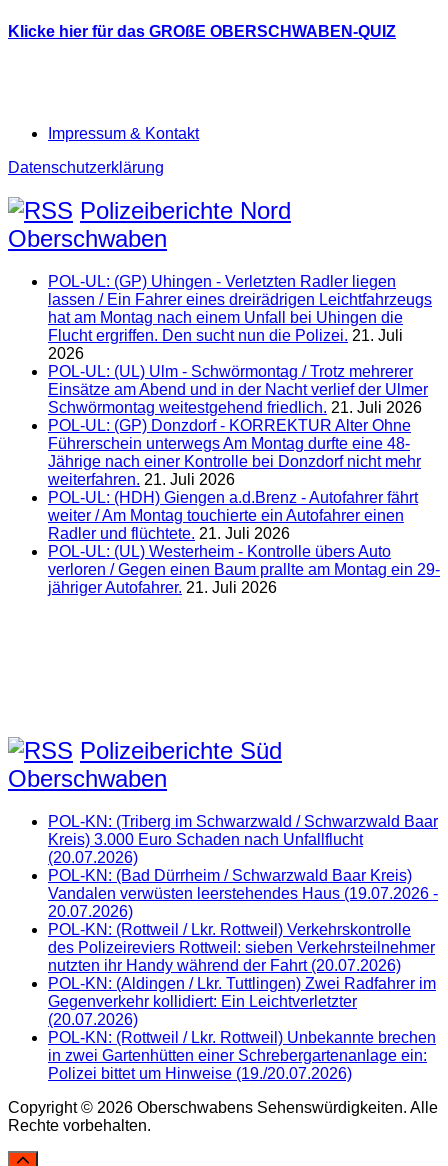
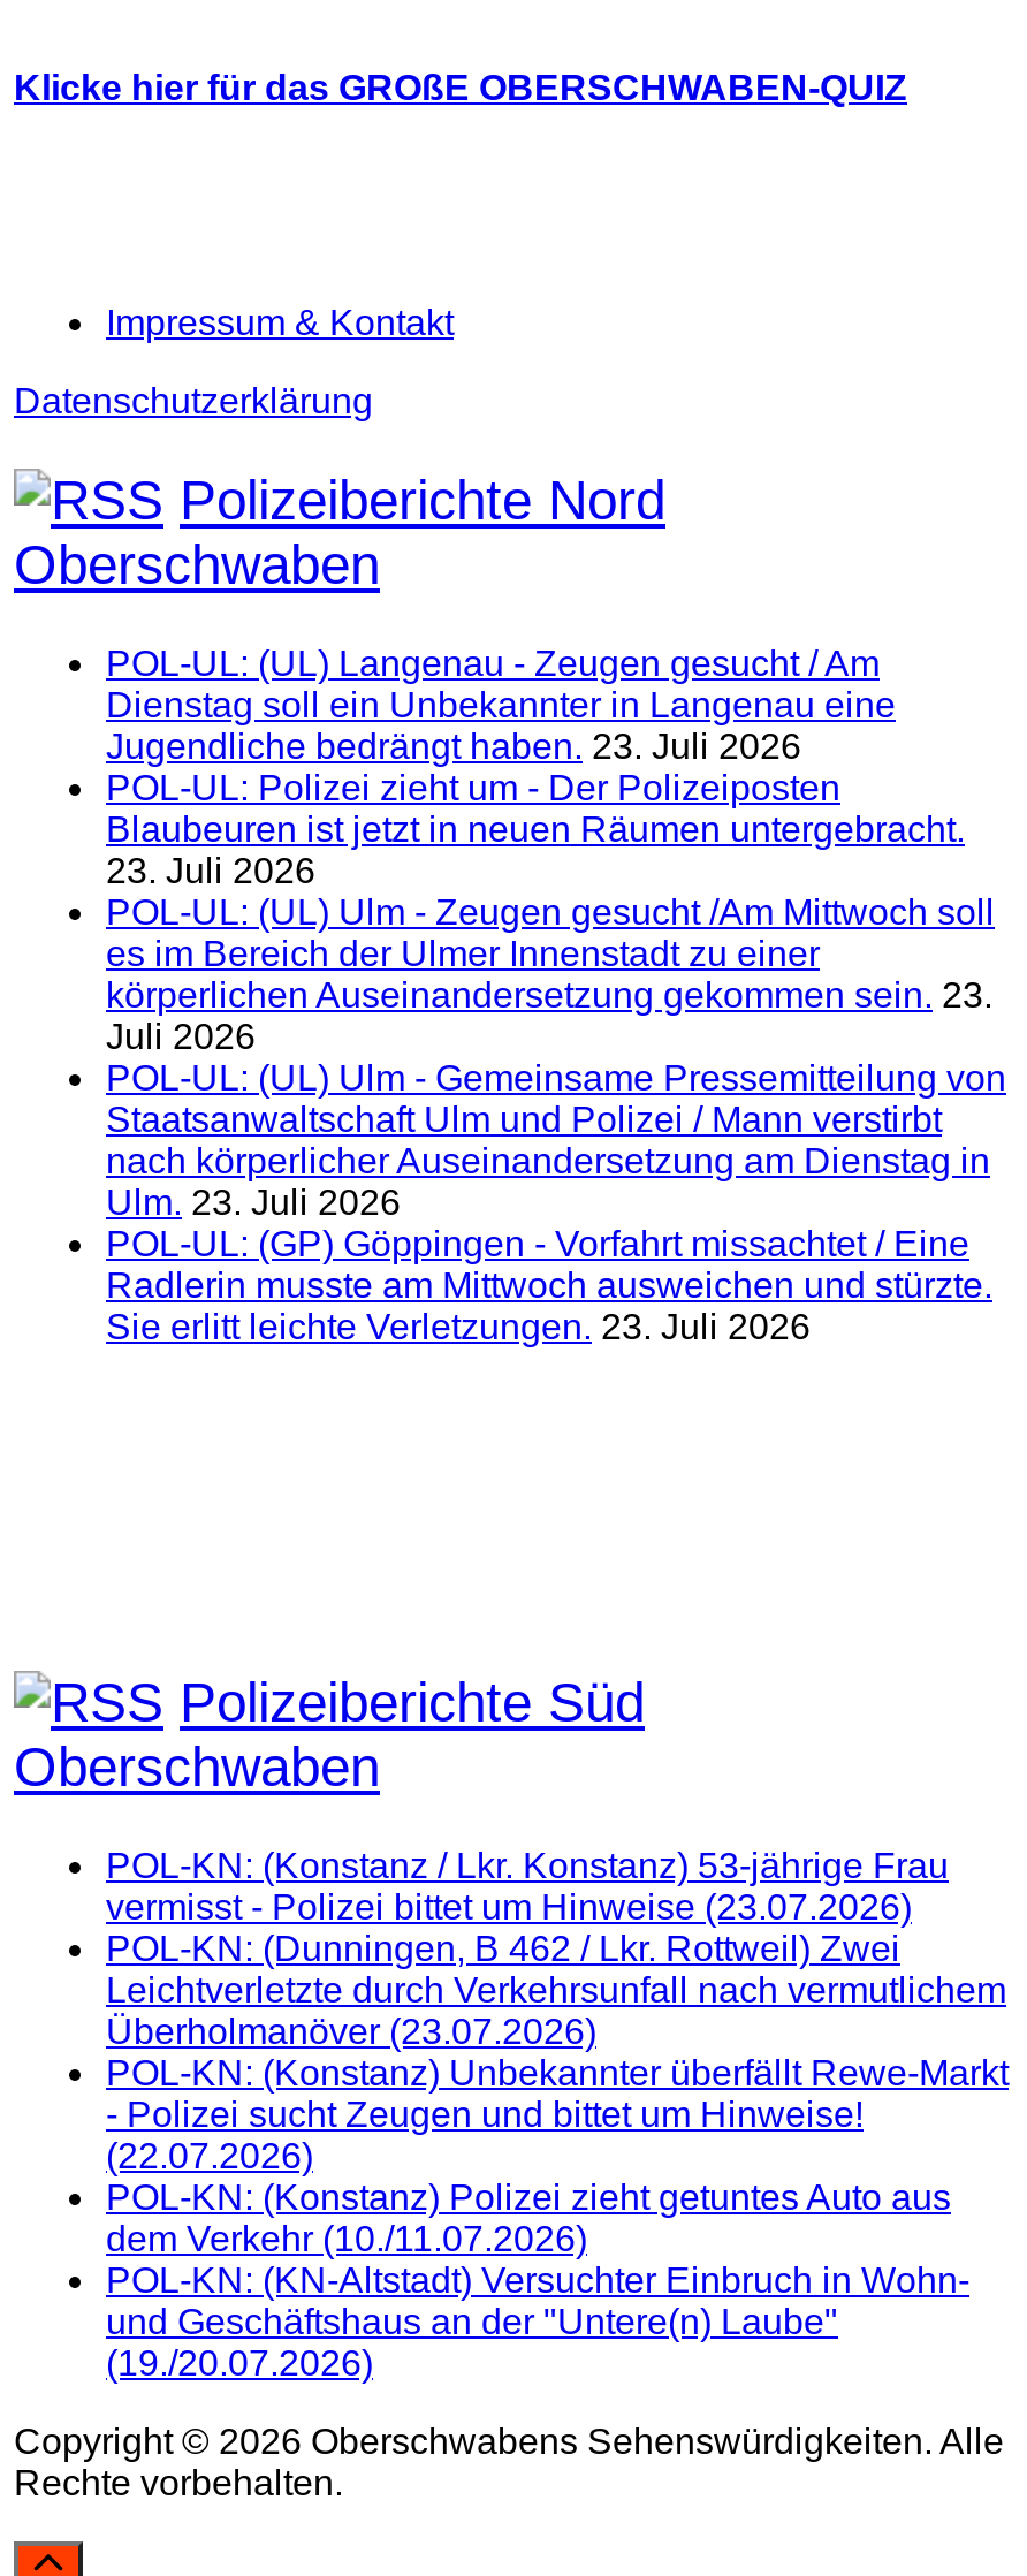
[48,273,440,596] POL-UL: (GP) Uhingen - Verletzten Radler liegen | lassen / Ein Fahrer eines dreirädrigen Leichtfahrzeugs | hat am Montag nach einem Unfall bei Uhingen die | Flucht ergriffen. Den sucht nun die Polizei. 21. Juli | 2026 | POL-UL: (UL) Ulm - Schwörmontag / Trotz mehrerer | Einsätze am Abend und in der Nacht verlief der Ulmer | Schwörmontag weitestgehend friedlich. 21. Juli 2026 | POL-UL: (GP) Donzdorf - KORREKTUR Alter Ohne | Führerschein unterwegs Am Montag durfte eine 48- | Jährige nach einer Kontrolle bei Donzdorf nicht mehr | weiterfahren. 21. Juli 2026 | POL-UL: (HDH) Giengen a.d.Brenz - Autofahrer fährt | weiter / Am Montag touchierte ein Autofahrer einen | Radler und flüchtete. 21. Juli 2026 | POL-UL: (UL) Westerheim - Kontrolle übers Auto | verloren / Gegen einen Baum prallte am Montag ein 29- | jähriger Autofahrer. 21. Juli 2026 -> [106,643,1006,1346] POL-UL: (UL) Langenau - Zeugen gesucht / Am | Dienstag soll ein Unbekannter in Langenau eine | Jugendliche bedrängt haben. 23. Juli 2026 | POL-UL: Polizei zieht um - Der Polizeiposten | Blaubeuren ist jetzt in neuen Räumen untergebracht. | 23. Juli 2026 | POL-UL: (UL) Ulm - Zeugen gesucht /Am Mittwoch soll | es im Bereich der Ulmer Innenstadt zu einer | körperlichen Auseinandersetzung gekommen sein. 23. | Juli 2026 | POL-UL: (UL) Ulm - Gemeinsame Pressemitteilung von | Staatsanwaltschaft Ulm und Polizei / Mann verstirbt | nach körperlicher Auseinandersetzung am Dienstag in | Ulm. 23. Juli 2026 | POL-UL: (GP) Göppingen - Vorfahrt missachtet / Eine | Radlerin musste am Mittwoch ausweichen und stürzte. | Sie erlitt leichte Verletzungen. 23. Juli 2026
[48,813,438,1082] POL-KN: (Triberg im Schwarzwald / Schwarzwald Baar | Kreis) 3.000 Euro Schaden nach Unfallflucht | (20.07.2026) | POL-KN: (Bad Dürrheim / Schwarzwald Baar Kreis) | Vandalen verwüsten leerstehendes Haus (19.07.2026 - | 20.07.2026) | POL-KN: (Rottweil / Lkr. Rottweil) Verkehrskontrolle | des Polizeireviers Rottweil: sieben Verkehrsteilnehmer | nutzten ihr Handy während der Fahrt (20.07.2026) | POL-KN: (Aldingen / Lkr. Tuttlingen) Zwei Radfahrer im | Gegenverkehr kollidiert: Ein Leichtverletzter | (20.07.2026) | POL-KN: (Rottweil / Lkr. Rottweil) Unbekannte brechen | in zwei Gartenhütten einer Schrebergartenanlage ein: | Polizei bittet um Hinweise (19./20.07.2026) -> [106,1845,1009,2382] POL-KN: (Konstanz / Lkr. Konstanz) 53-jährige Frau | vermisst - Polizei bittet um Hinweise (23.07.2026) | POL-KN: (Dunningen, B 462 / Lkr. Rottweil) Zwei | Leichtverletzte durch Verkehrsunfall nach vermutlichem | Überholmanöver (23.07.2026) | POL-KN: (Konstanz) Unbekannter überfällt Rewe-Markt | - Polizei sucht Zeugen und bittet um Hinweise! | (22.07.2026) | POL-KN: (Konstanz) Polizei zieht getuntes Auto aus | dem Verkehr (10./11.07.2026) | POL-KN: (KN-Altstadt) Versuchter Einbruch in Wohn- | und Geschäftshaus an der "Untere(n) Laube" | (19./20.07.2026)

